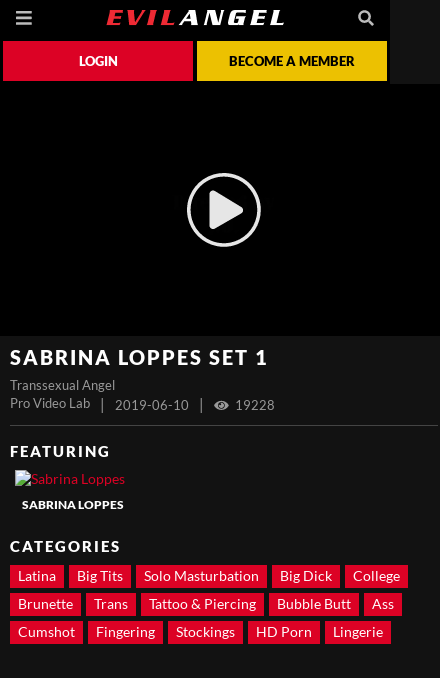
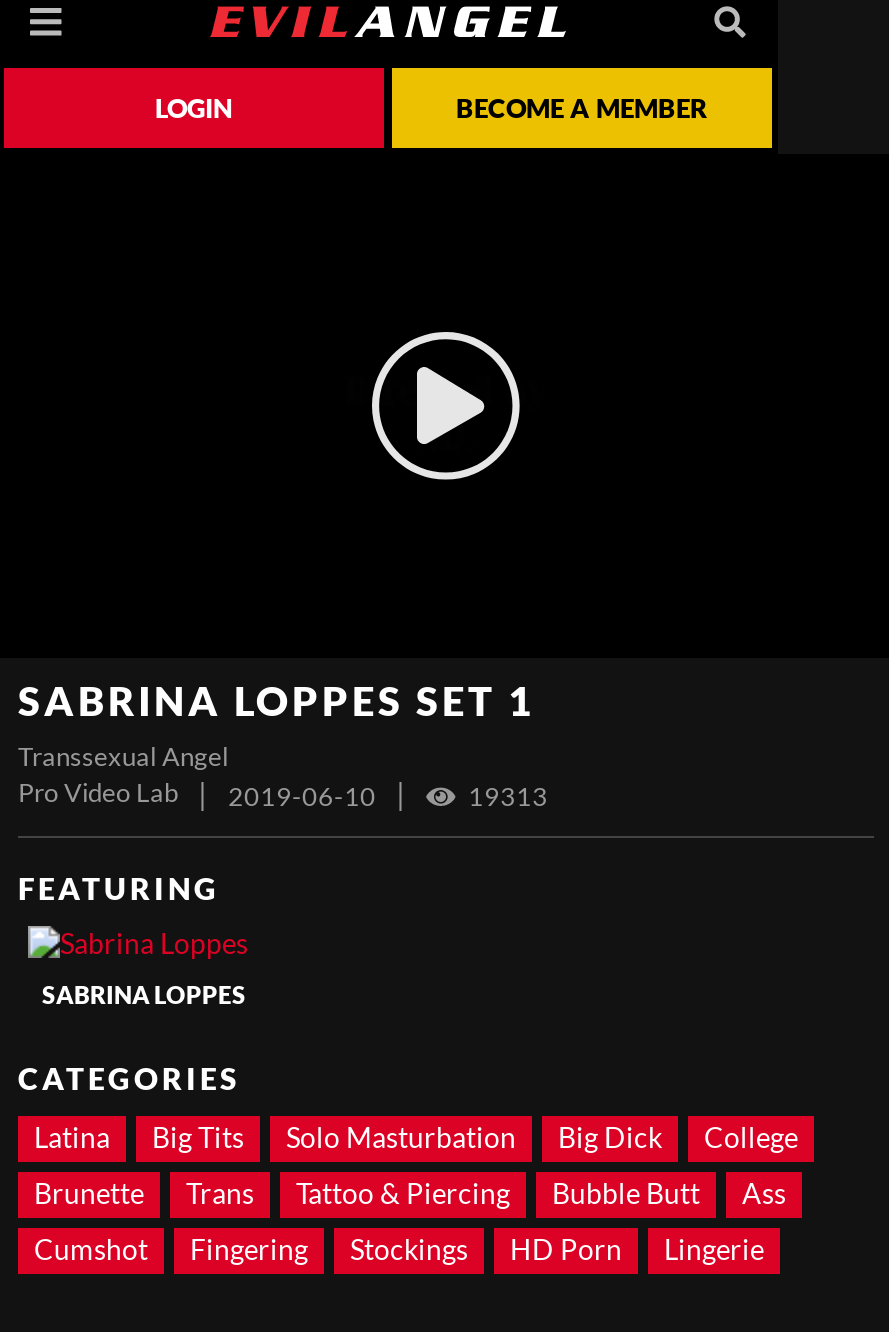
[235,398,275,412] 19228 -> [468,781,548,809] 19313

